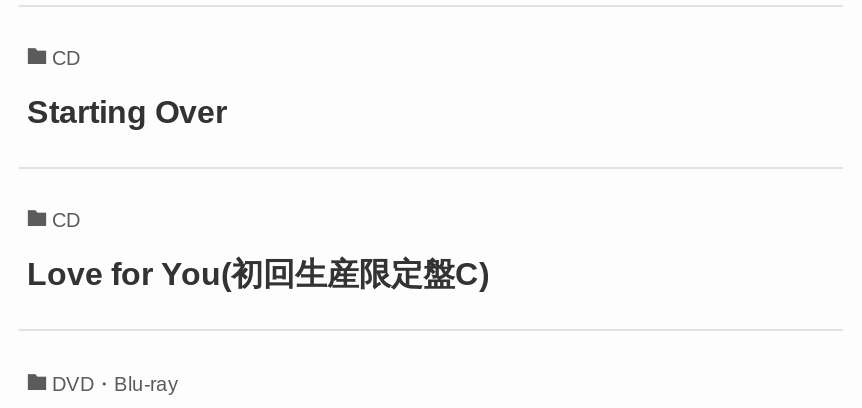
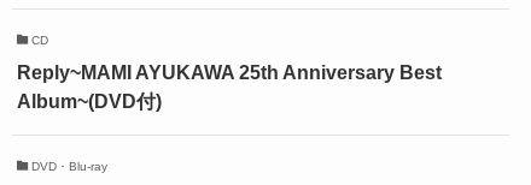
[27,93,489,292] Starting Over | CD | Love for You(初回生産限定盤C) -> [17,61,442,112] Reply~MAMI AYUKAWA 25th Anniversary Best | Album~(DVD付)

